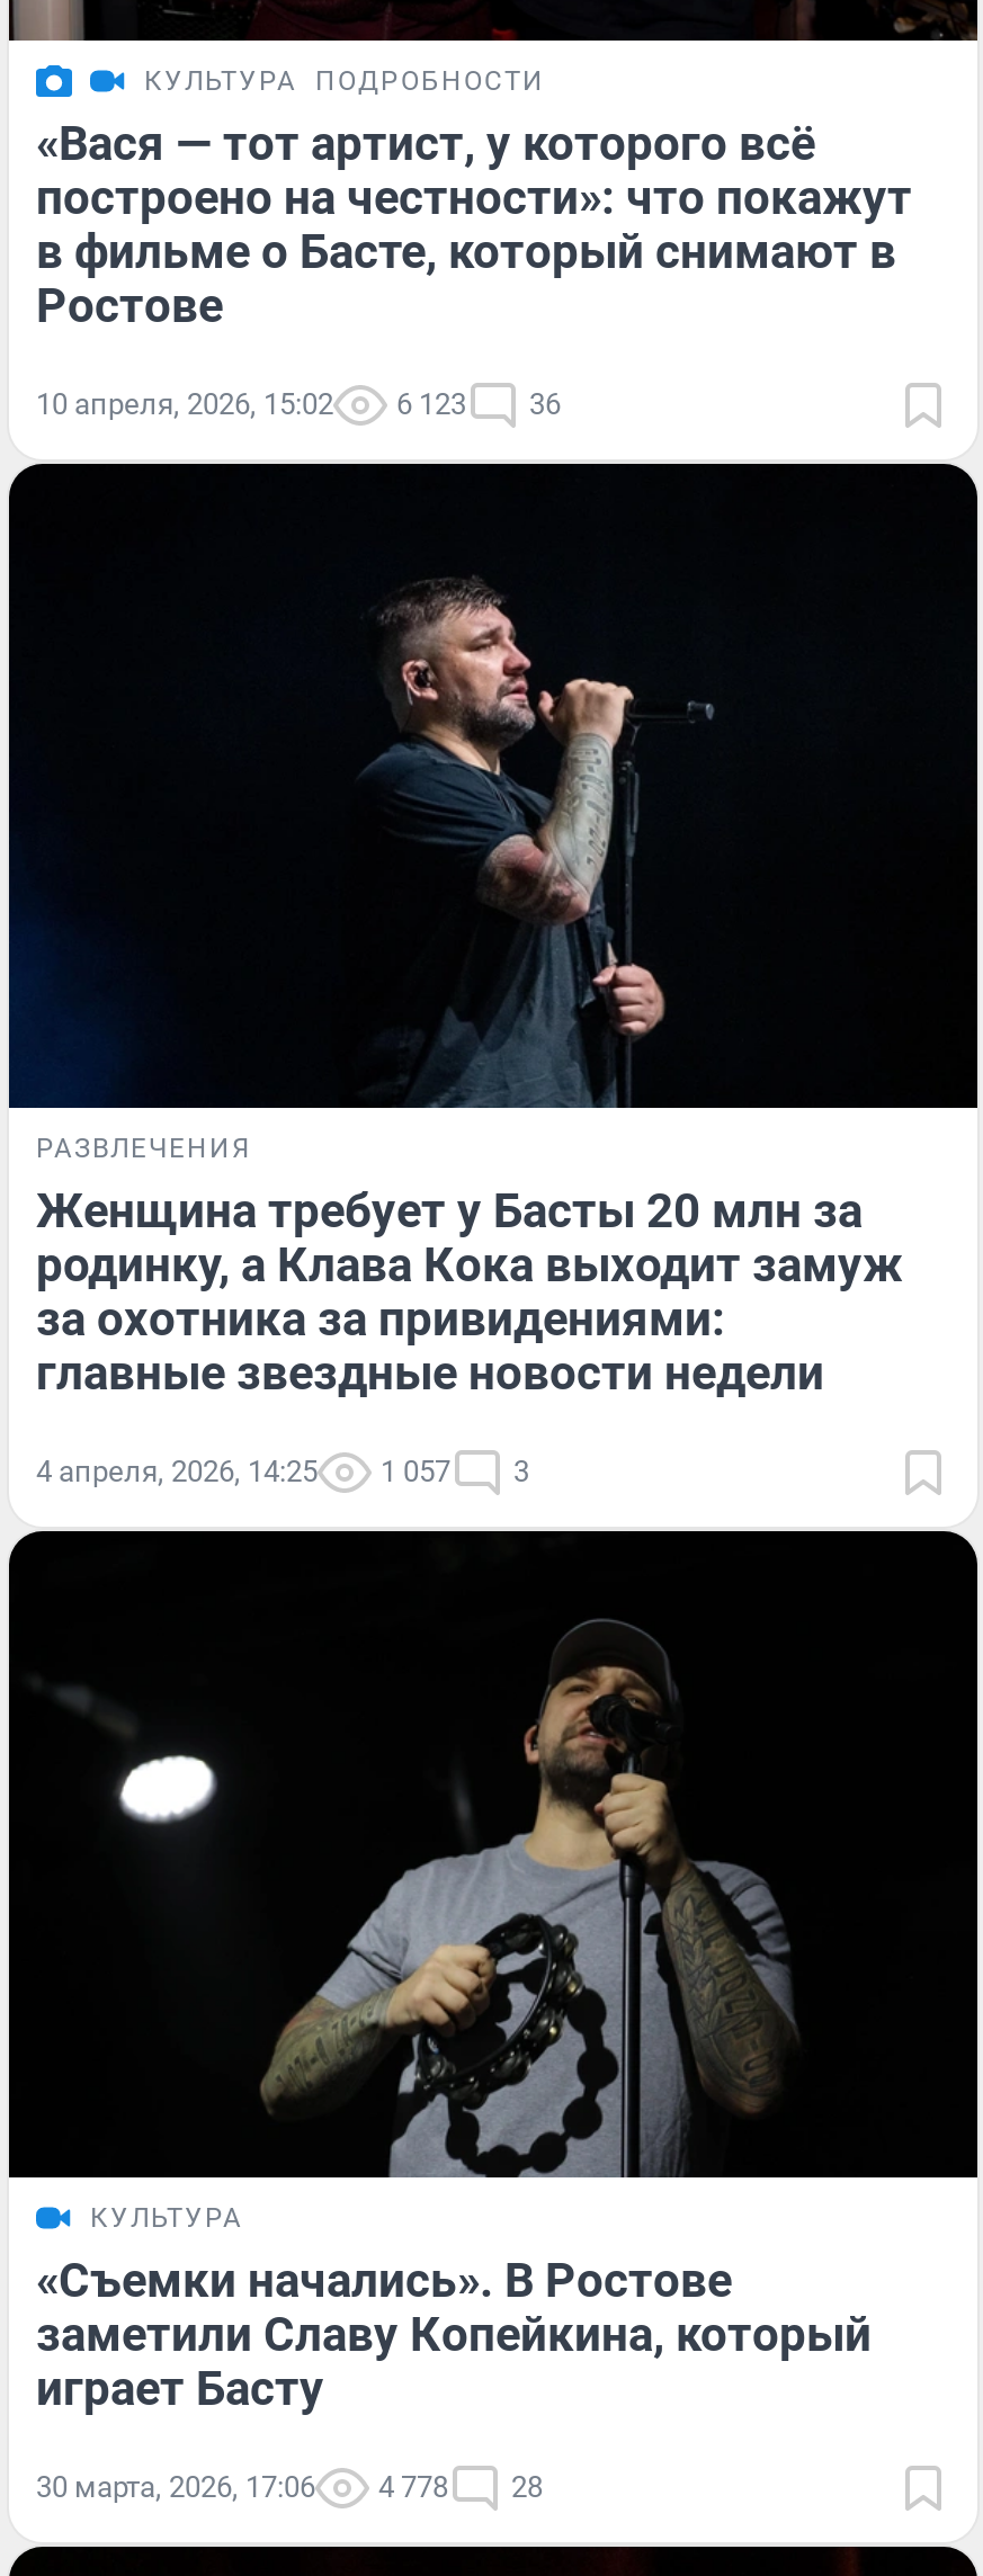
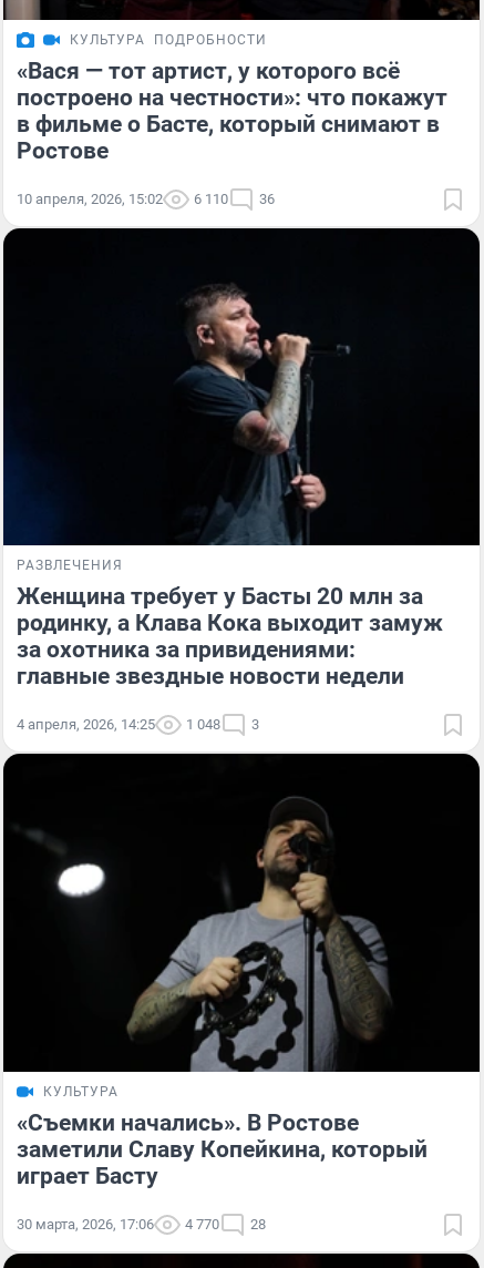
[36,386,561,420] 10 апреля, 2026, 15:02 6 123 36 -> [17,190,275,207] 10 апреля, 2026, 15:02 6 110 36
[36,1455,529,1489] 4 апреля, 2026, 14:25 1 057 3 -> [17,716,259,733] 4 апреля, 2026, 14:25 1 048 3
[36,2470,543,2504] 30 марта, 2026, 17:06 4 778 28 -> [17,1216,266,1232] 30 марта, 2026, 17:06 4 770 28

